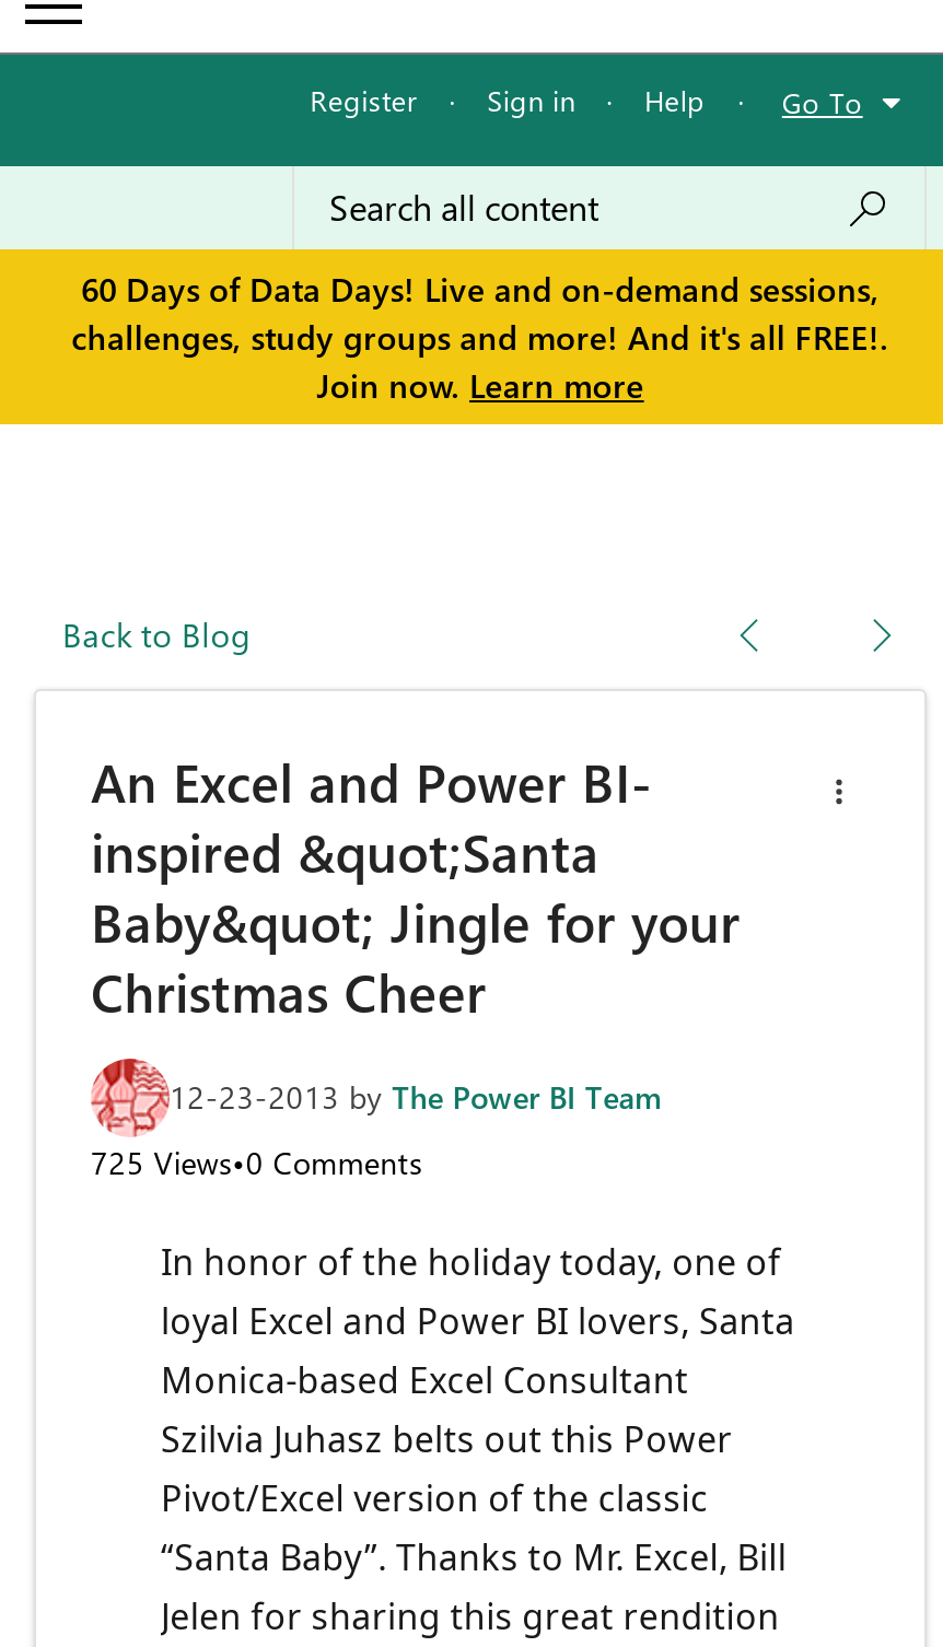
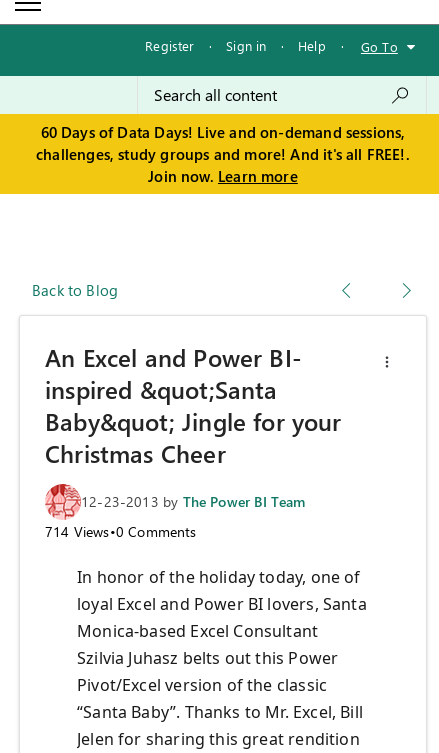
[91,1143,422,1184] 725 Views•0 Comments -> [45,522,197,541] 714 Views•0 Comments

